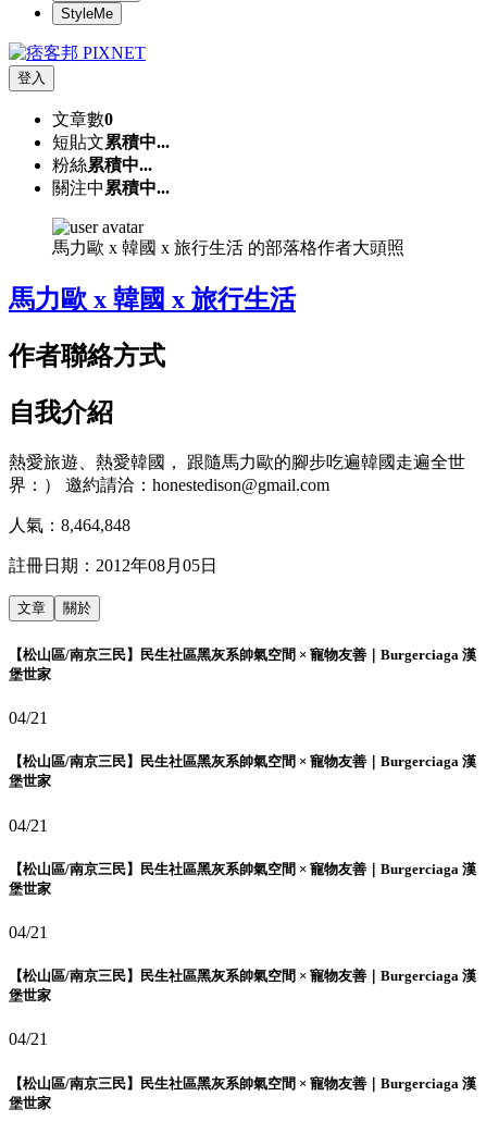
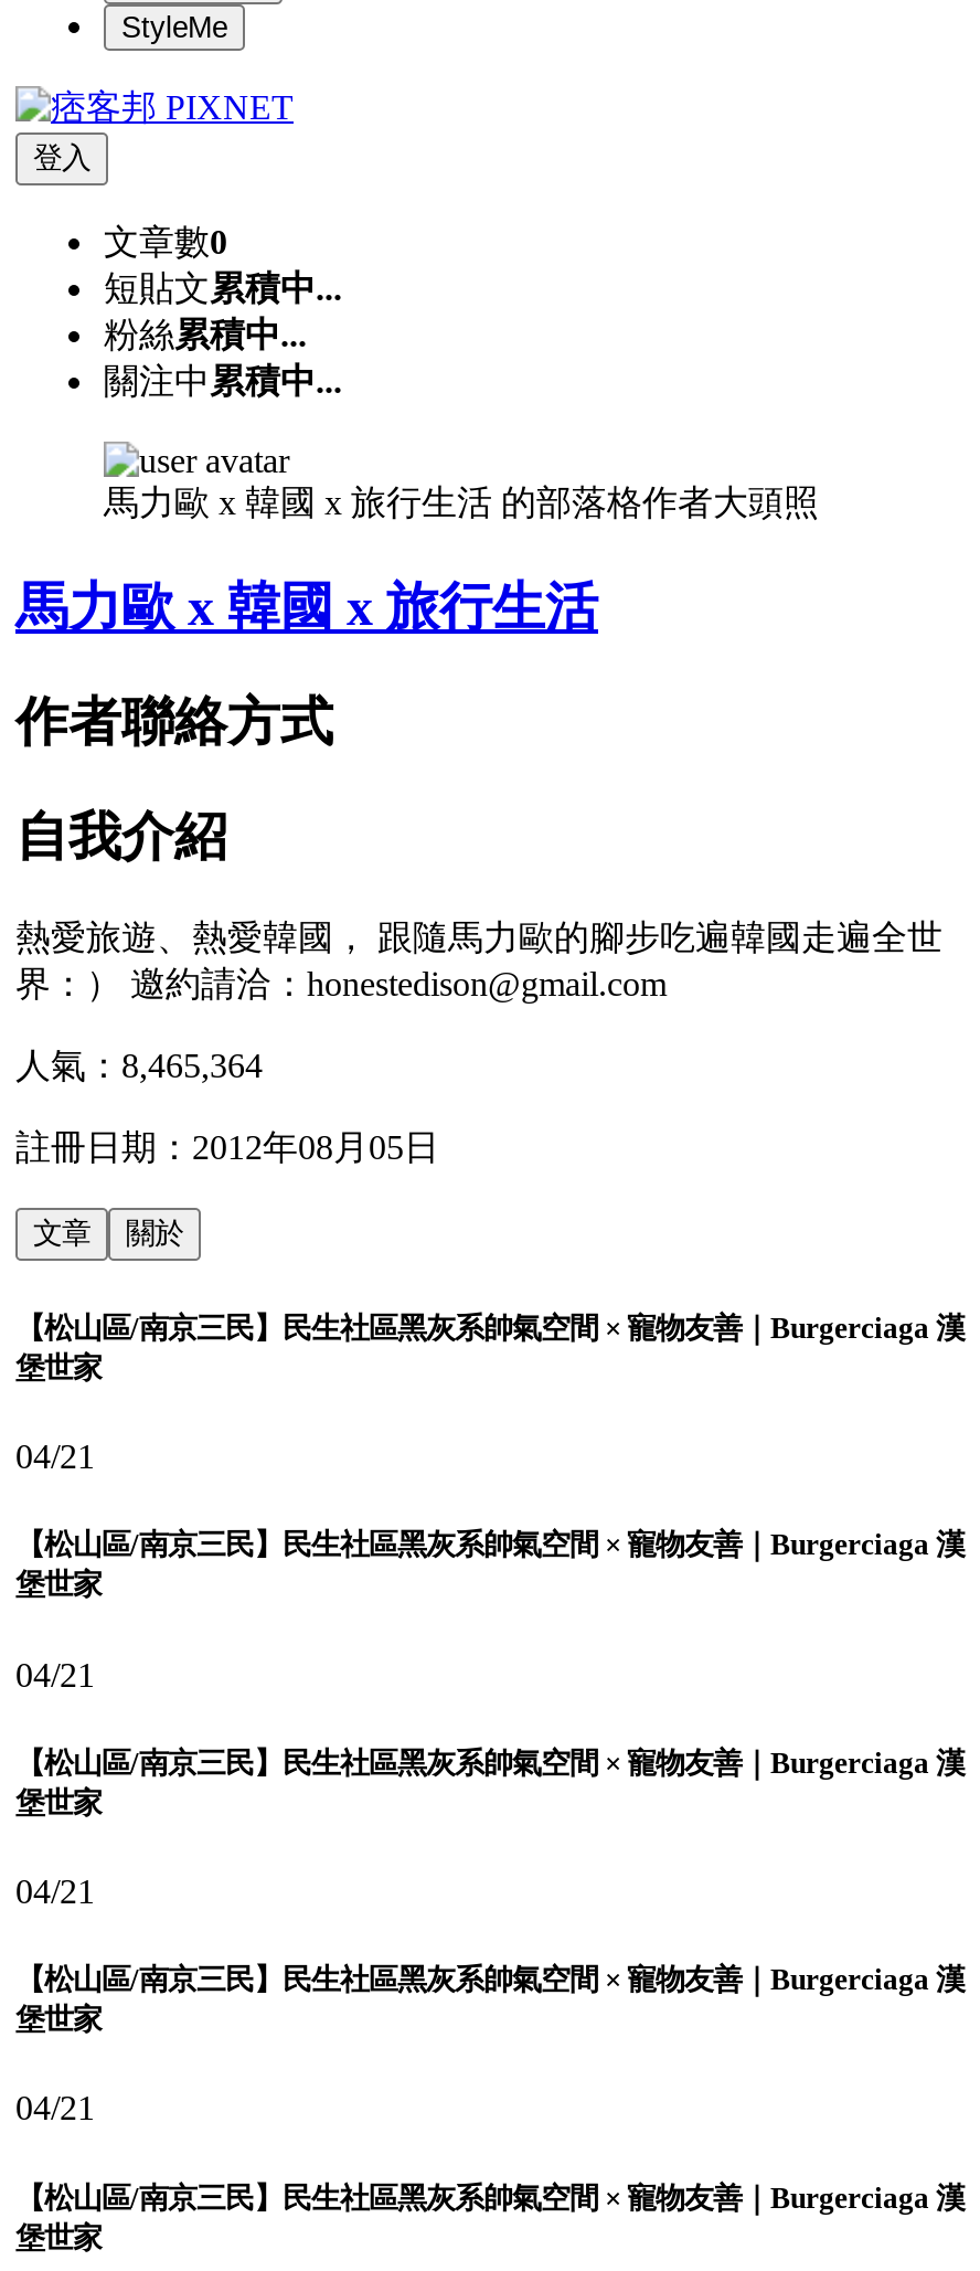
[9,516,130,534] 人氣：8,464,848 -> [15,1047,263,1084] 人氣：8,465,364

